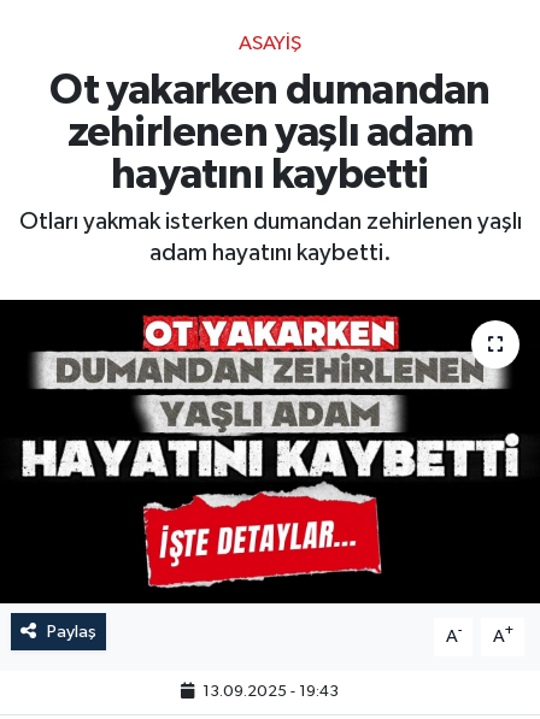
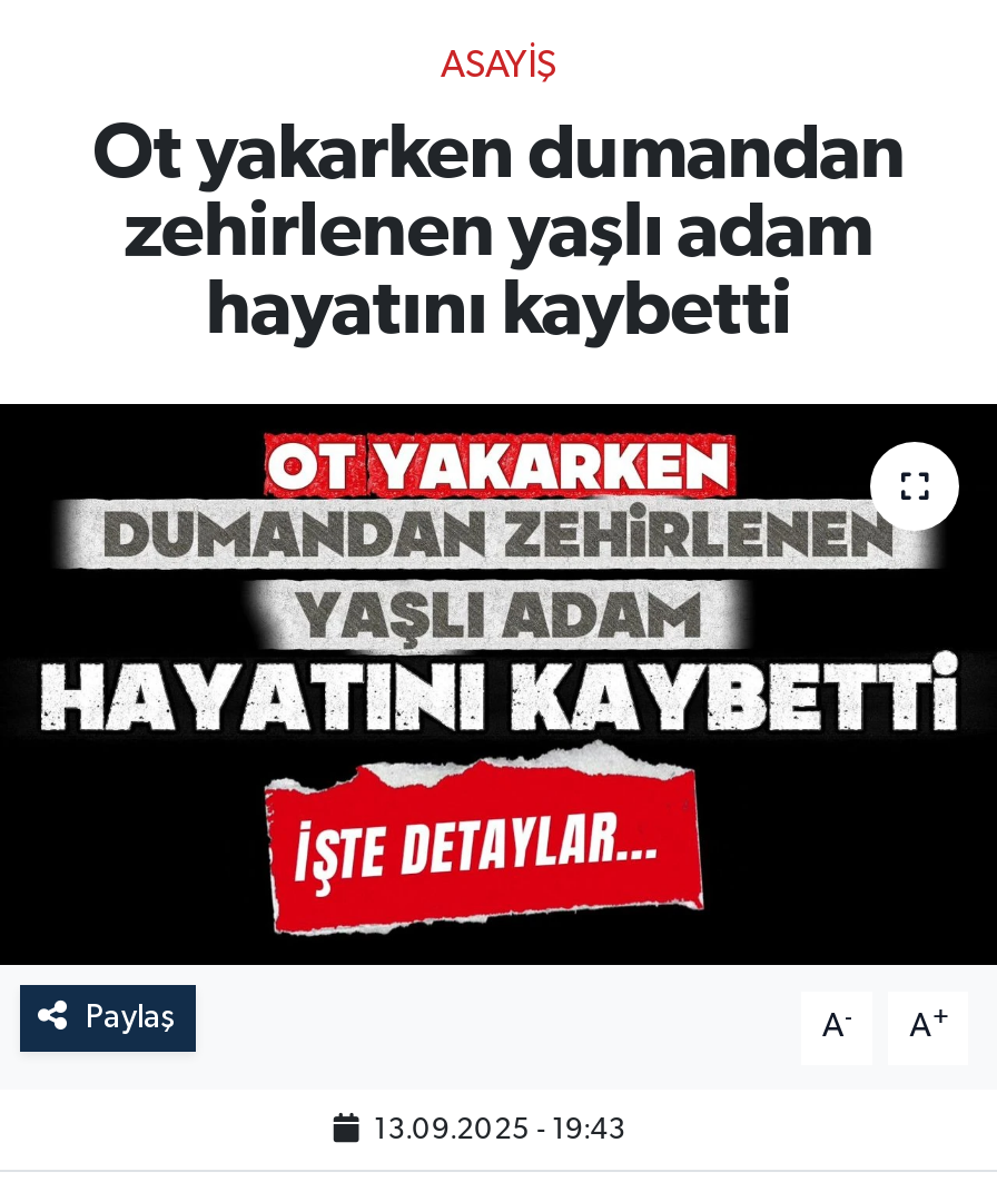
[19,210,521,265] Otları yakmak isterken dumandan zehirlenen yaşlı | adam hayatını kaybetti. -> none

